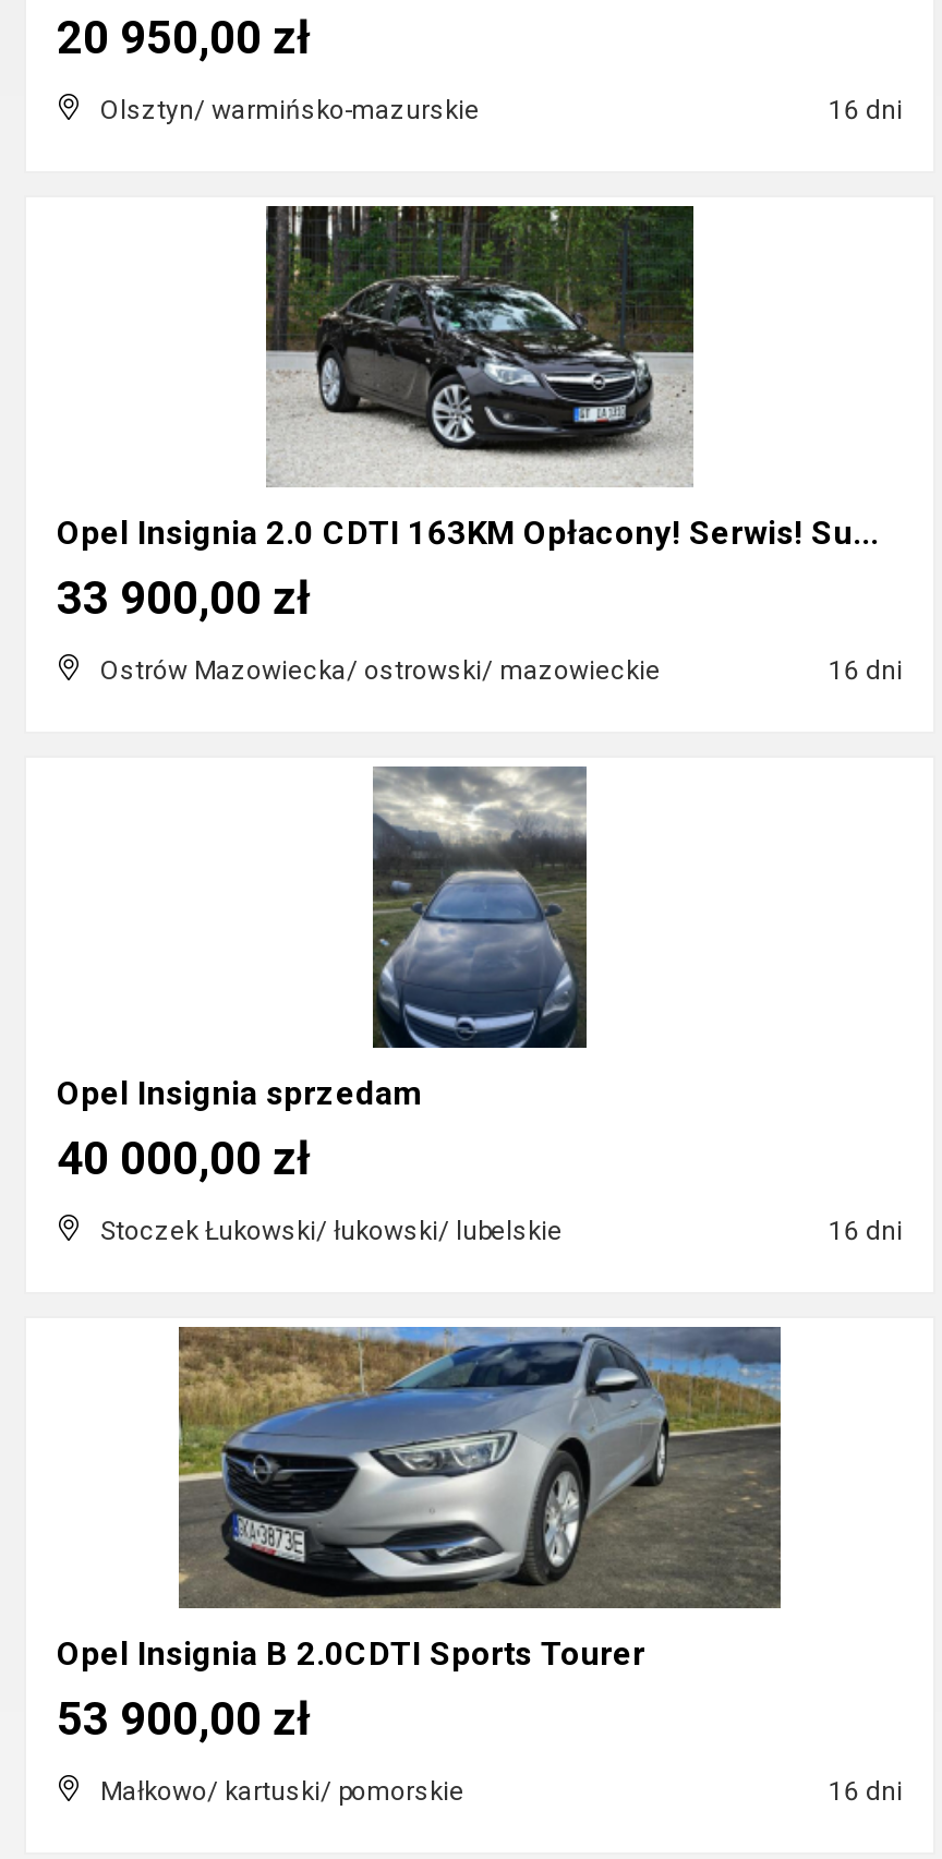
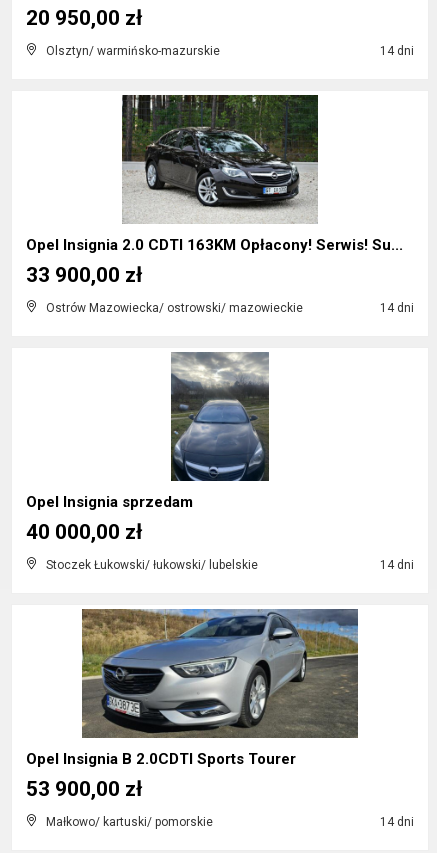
[822,95,903,125] 16 dni -> [377,44,414,58] 14 dni
[822,655,903,686] 16 dni -> [377,301,414,315] 14 dni
[822,1216,903,1246] 16 dni -> [377,558,414,572] 14 dni
[822,1776,903,1807] 16 dni -> [377,815,414,829] 14 dni

